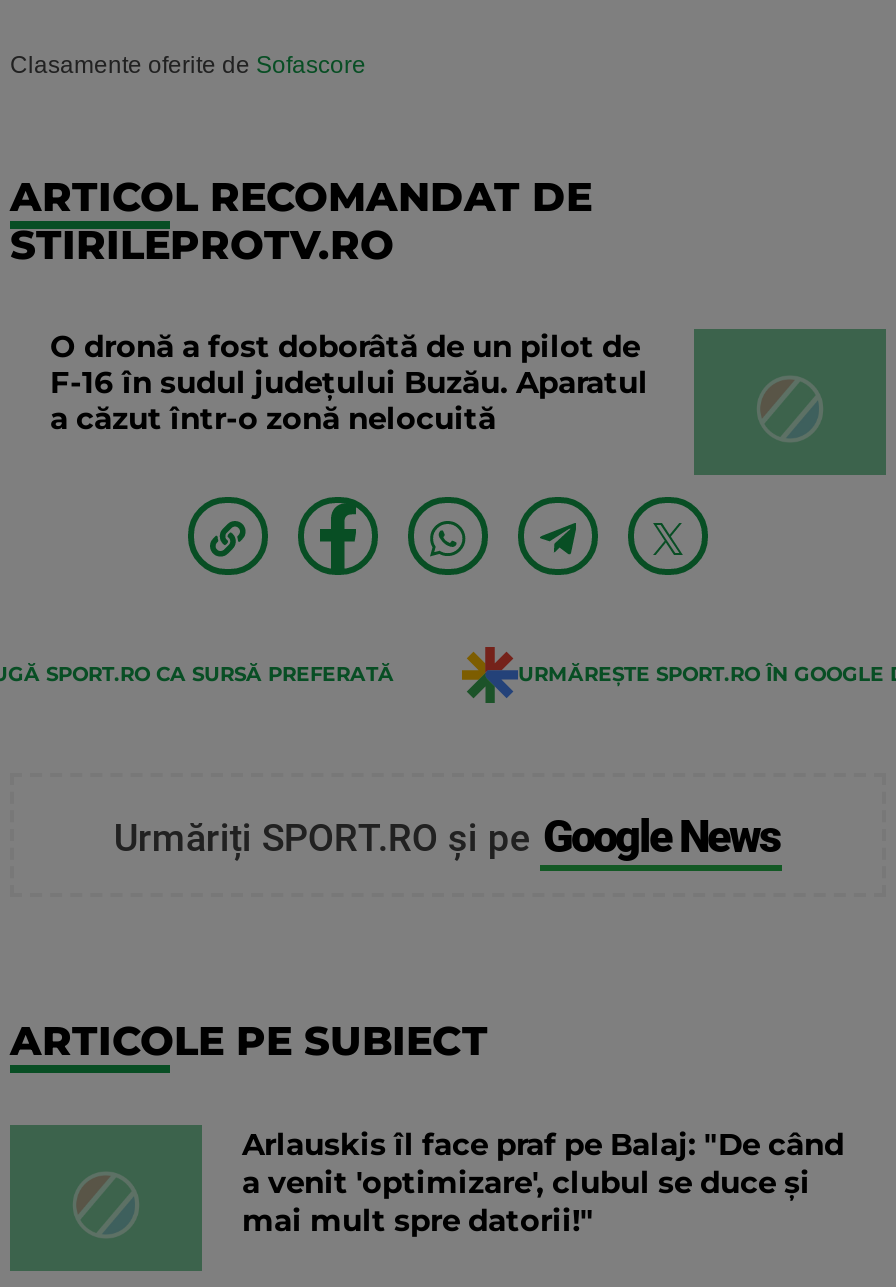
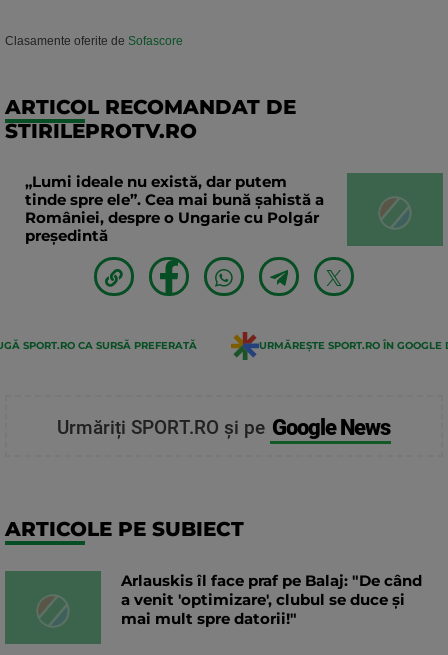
[50,327,648,437] O dronă a fost doborâtă de un pilot de | F-16 în sudul județului Buzău. Aparatul | a căzut într-o zonă nelocuită -> [25,172,324,245] „Lumi ideale nu există, dar putem | tinde spre ele”. Cea mai bună șahistă a | României, despre o Ungarie cu Polgár | președintă

